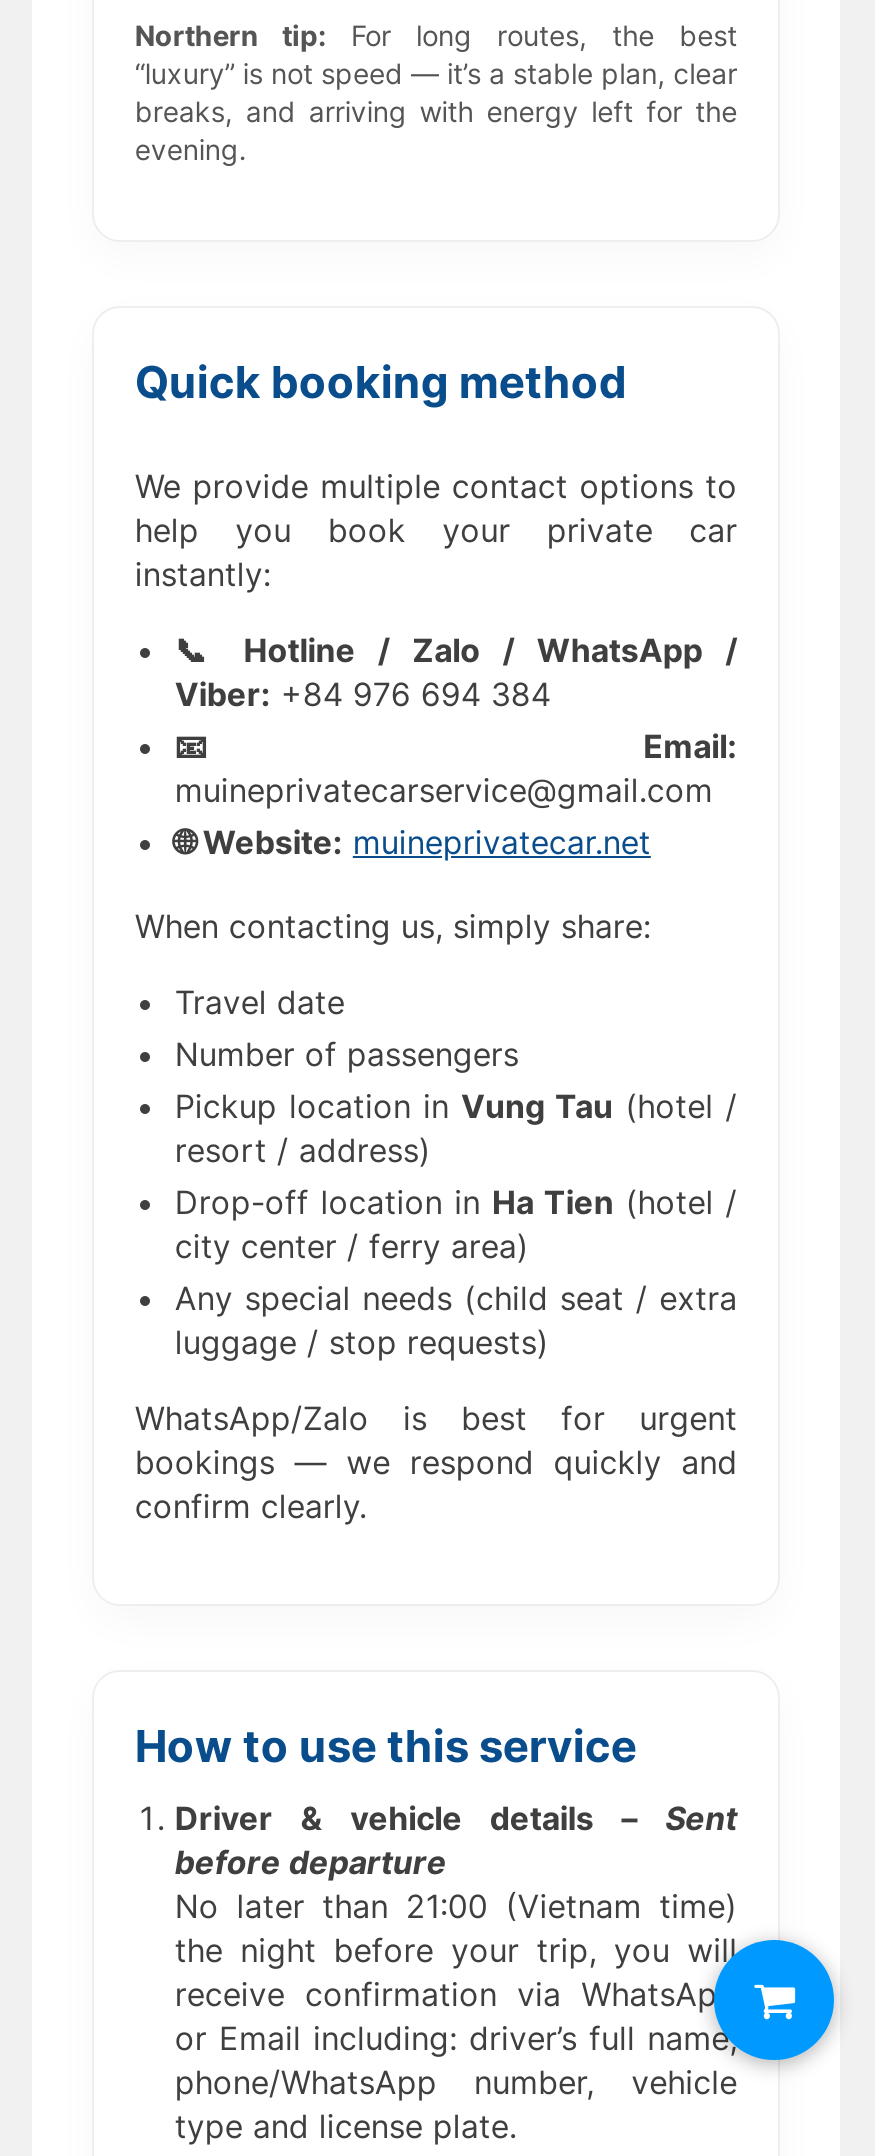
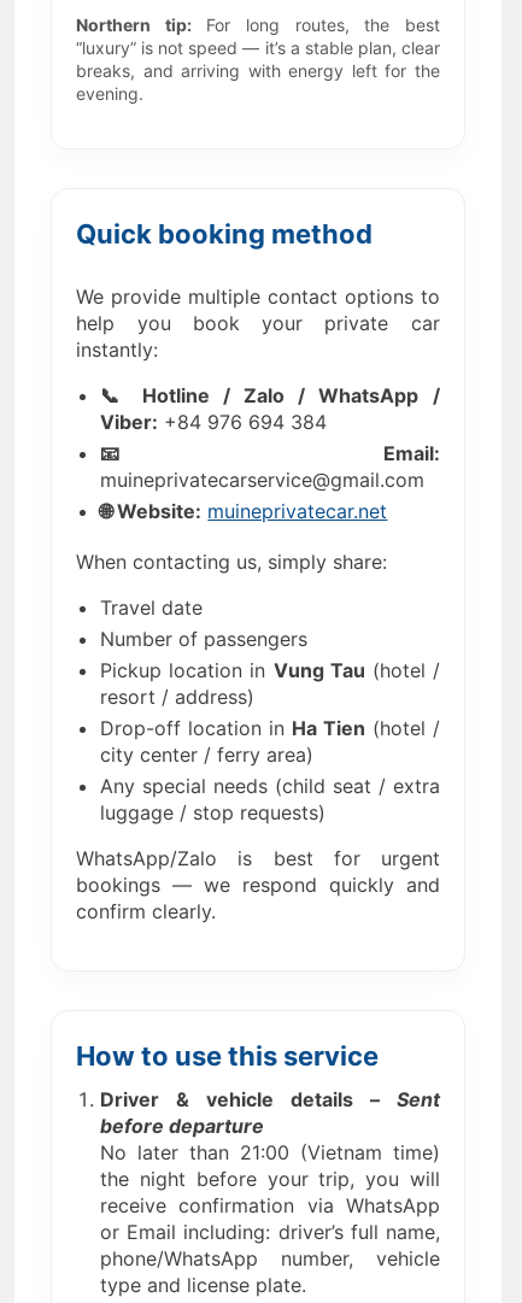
[744,1936,838,2070] [image] -> none

